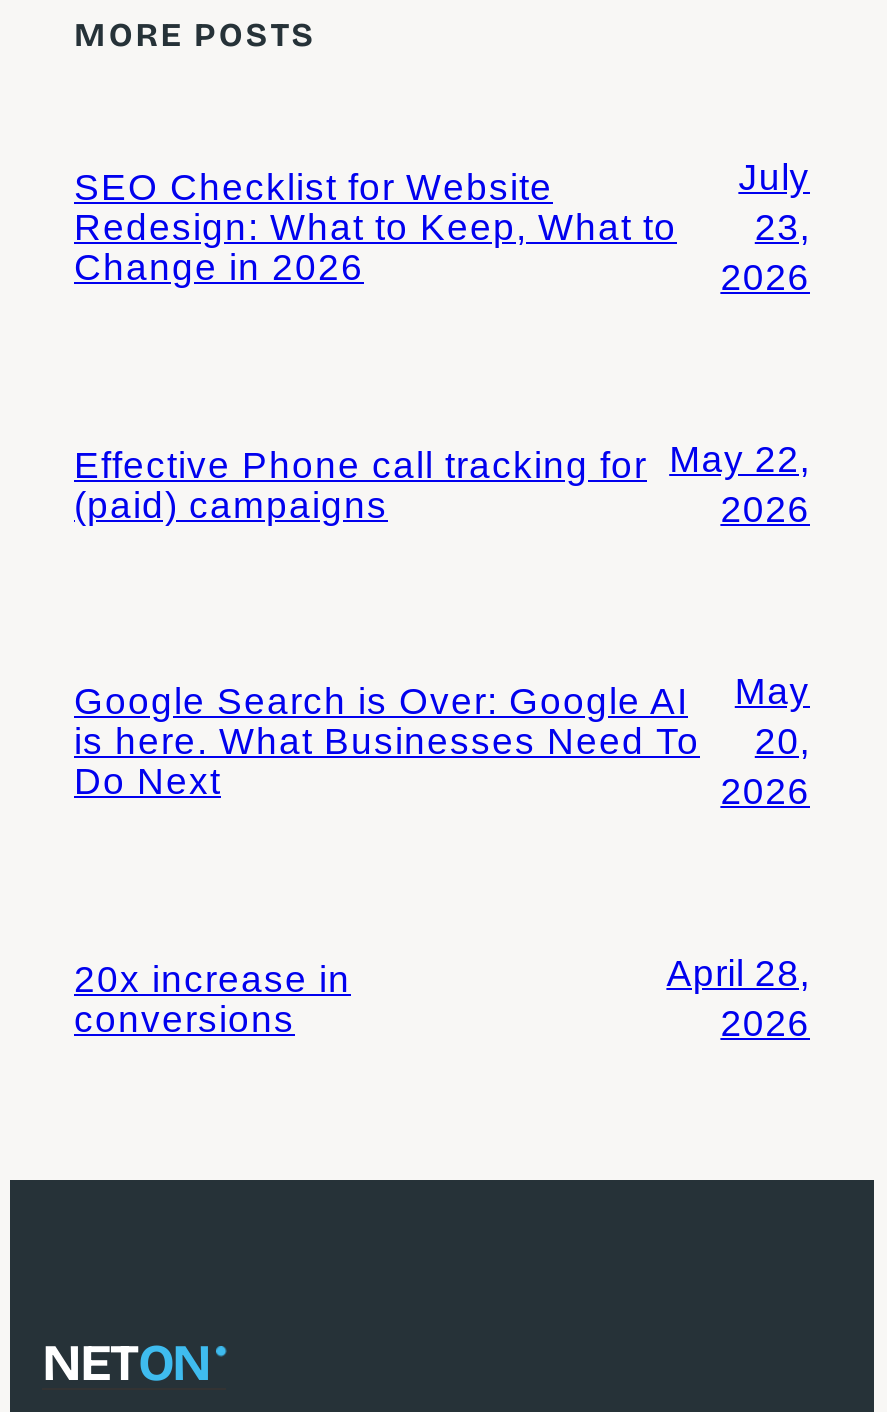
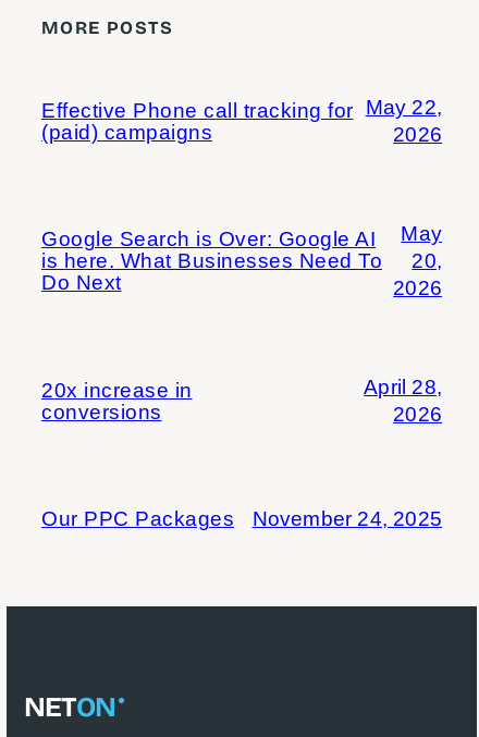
[74,167,677,289] SEO Checklist for Website | Redesign: What to Keep, What to | Change in 2026 -> none
[720,156,810,298] July | 23, | 2026 -> none
moved [74,438,810,1044] -> [41,96,442,426]: Effective Phone call tracking for | (paid) campaigns | May 22, | ... | April 28, | 2026
none -> [41,507,442,531] Our PPC Packages | November 24, 2025

